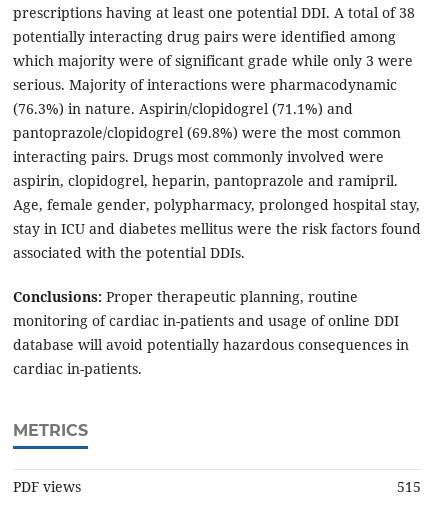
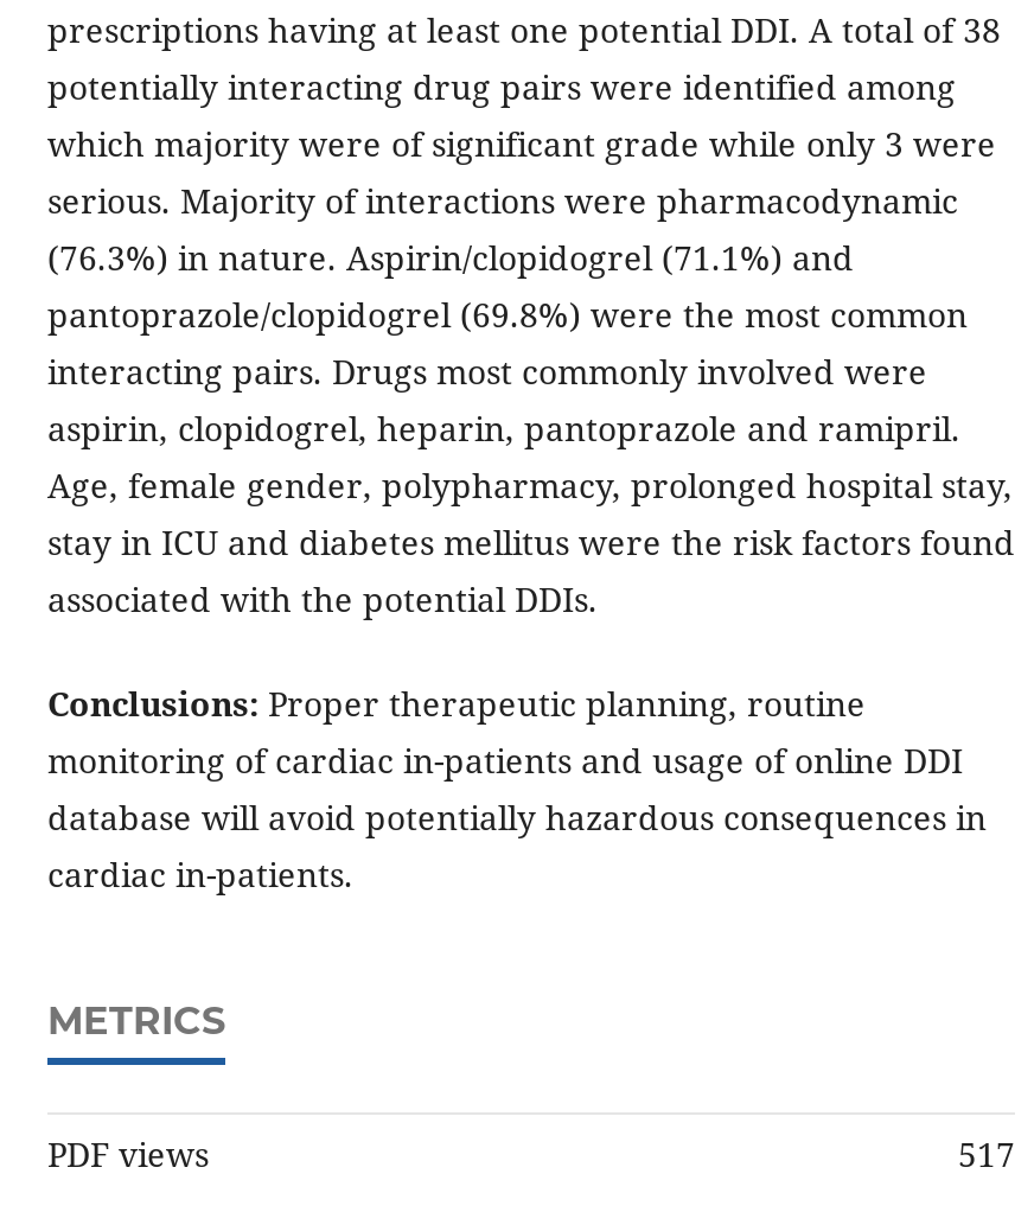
[397,477,421,496] 515 -> [958,1132,1015,1177] 517

